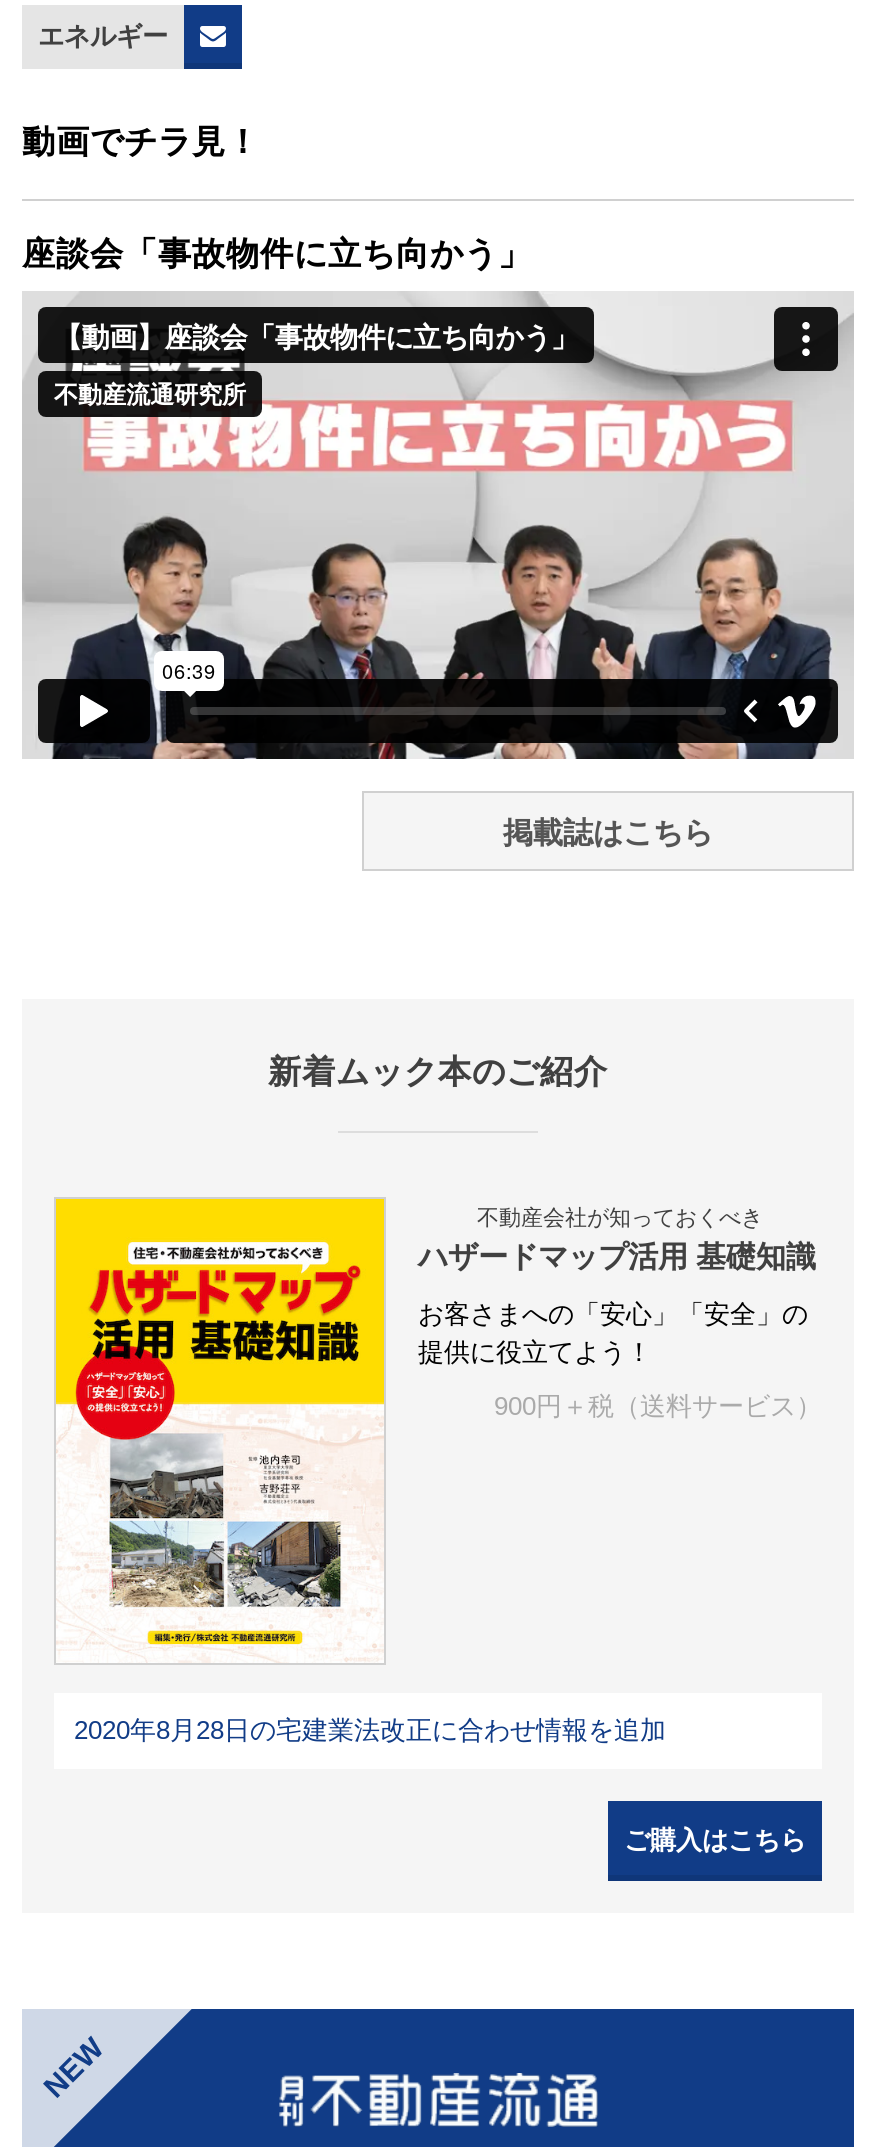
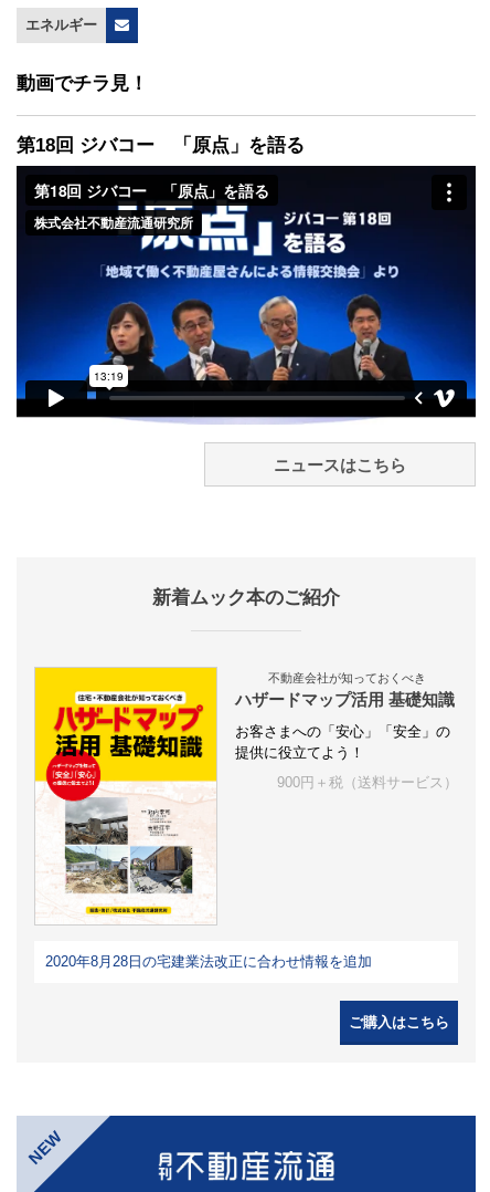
[22,236,532,274] 座談会「事故物件に立ち向かう」 -> [17,135,305,156] 第18回 ジバコー 「原点」を語る
[22,291,854,850] [image] | 掲載誌はこちら -> [15,165,477,475] [image] | ニュースはこちら

